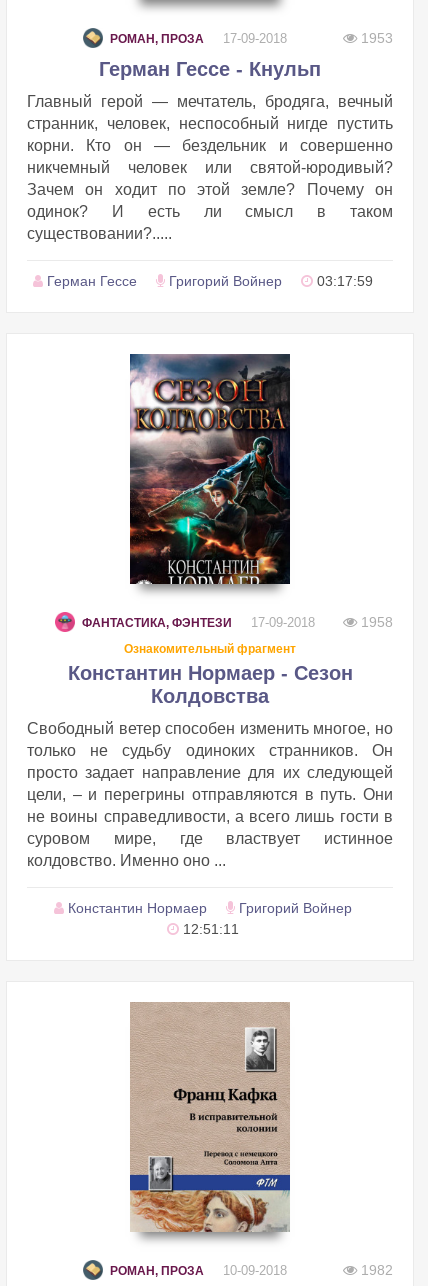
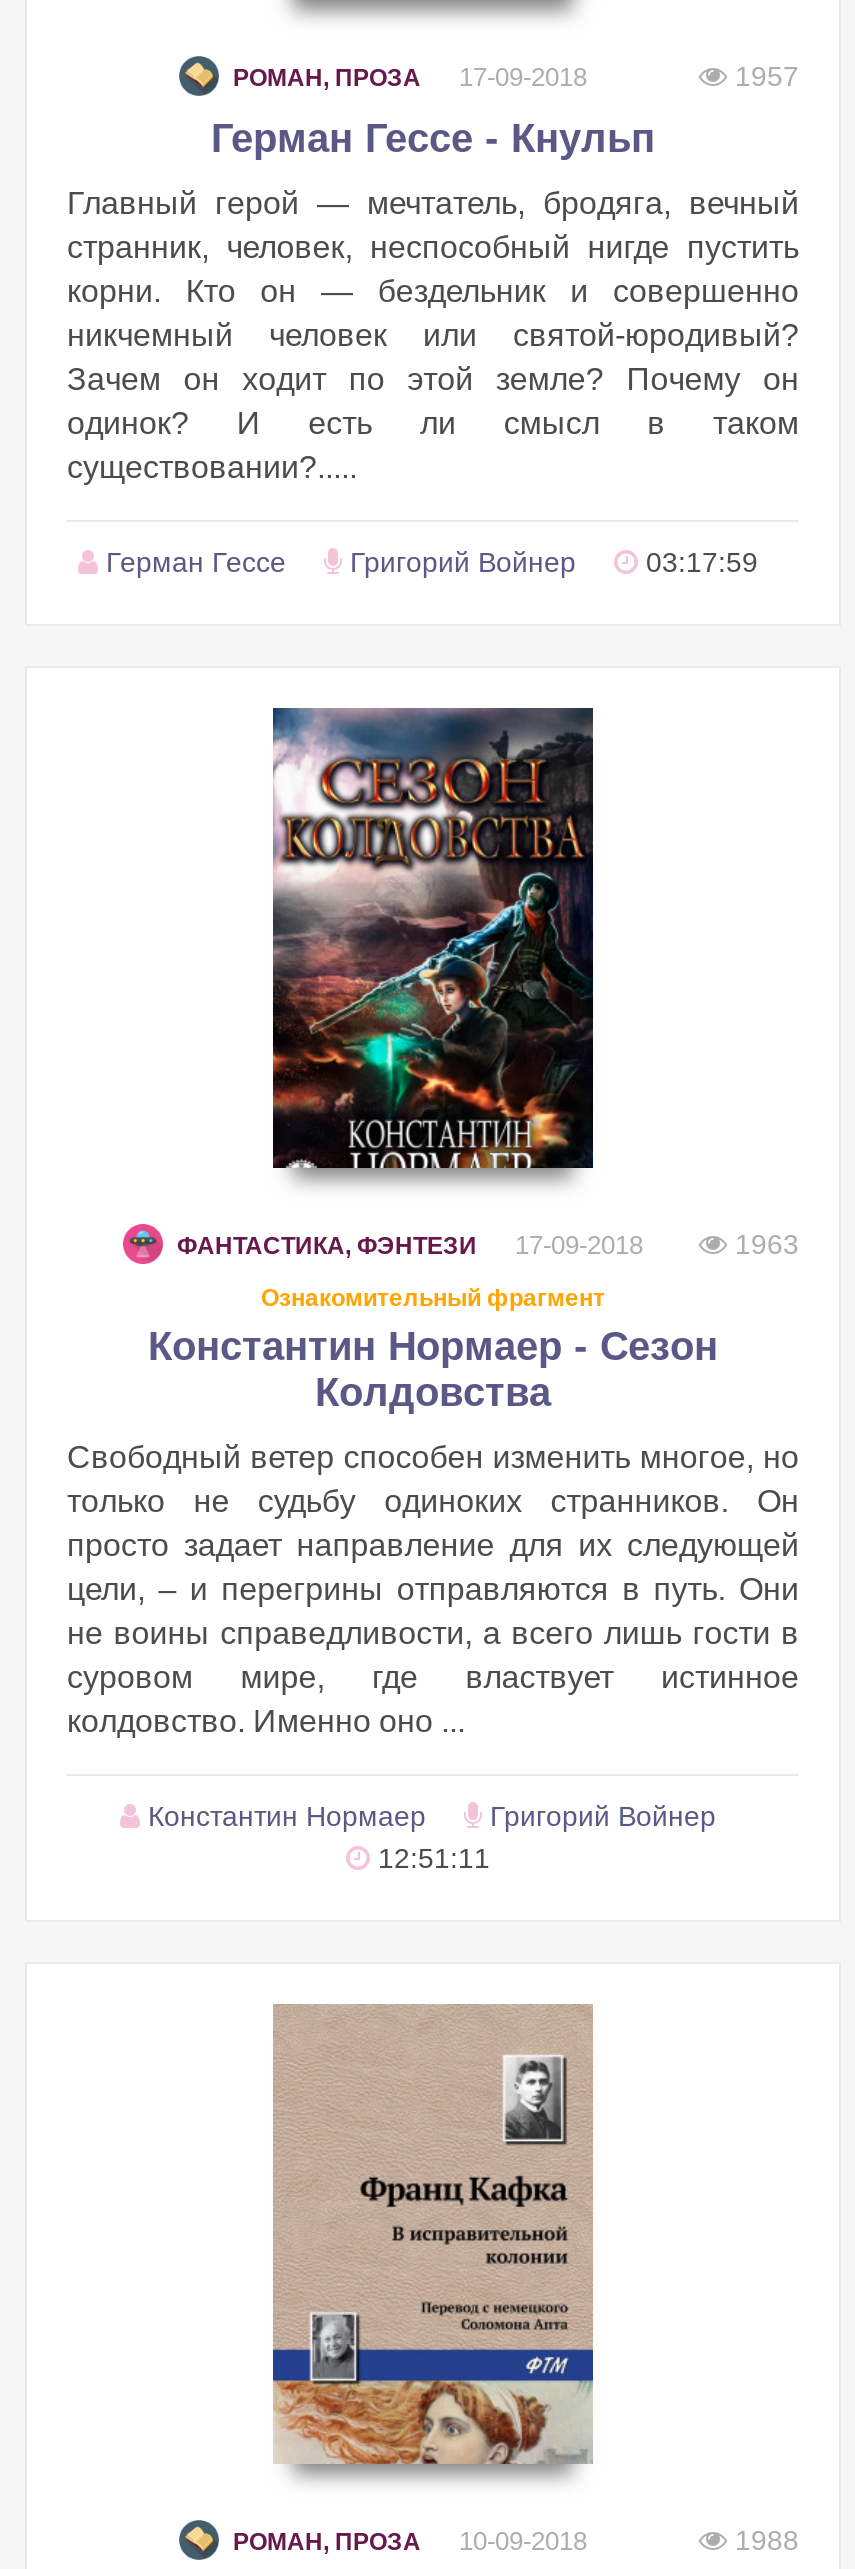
[357,30,393,46] 1953 -> [727,61,799,93] 1957
[357,614,393,630] 1958 -> [727,1229,799,1261] 1963
[357,1262,393,1278] 1982 -> [727,2525,799,2557] 1988

